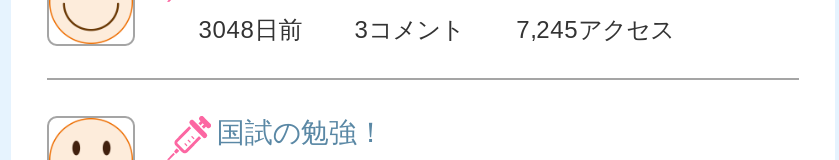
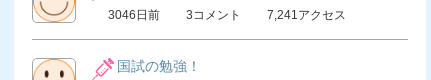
[199,16,303,44] 3048日前 -> [108,8,160,22] 3046日前
[516,16,674,44] 7,245アクセス -> [267,8,346,22] 7,241アクセス

